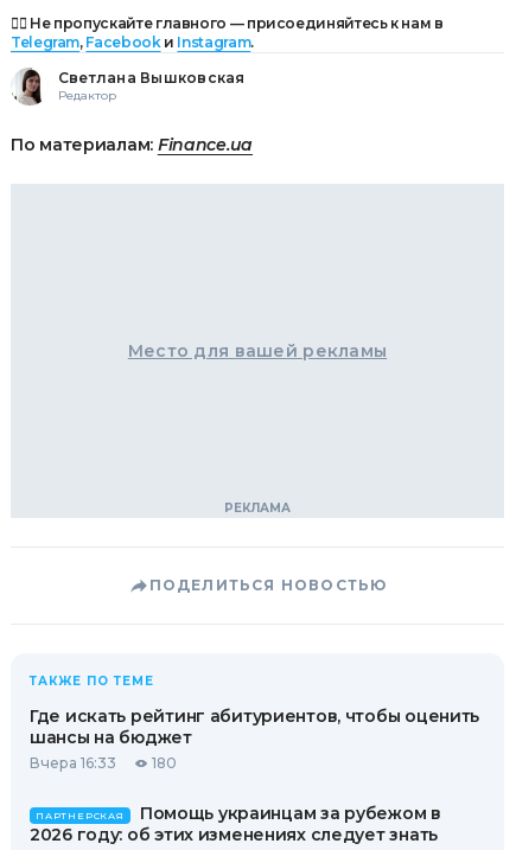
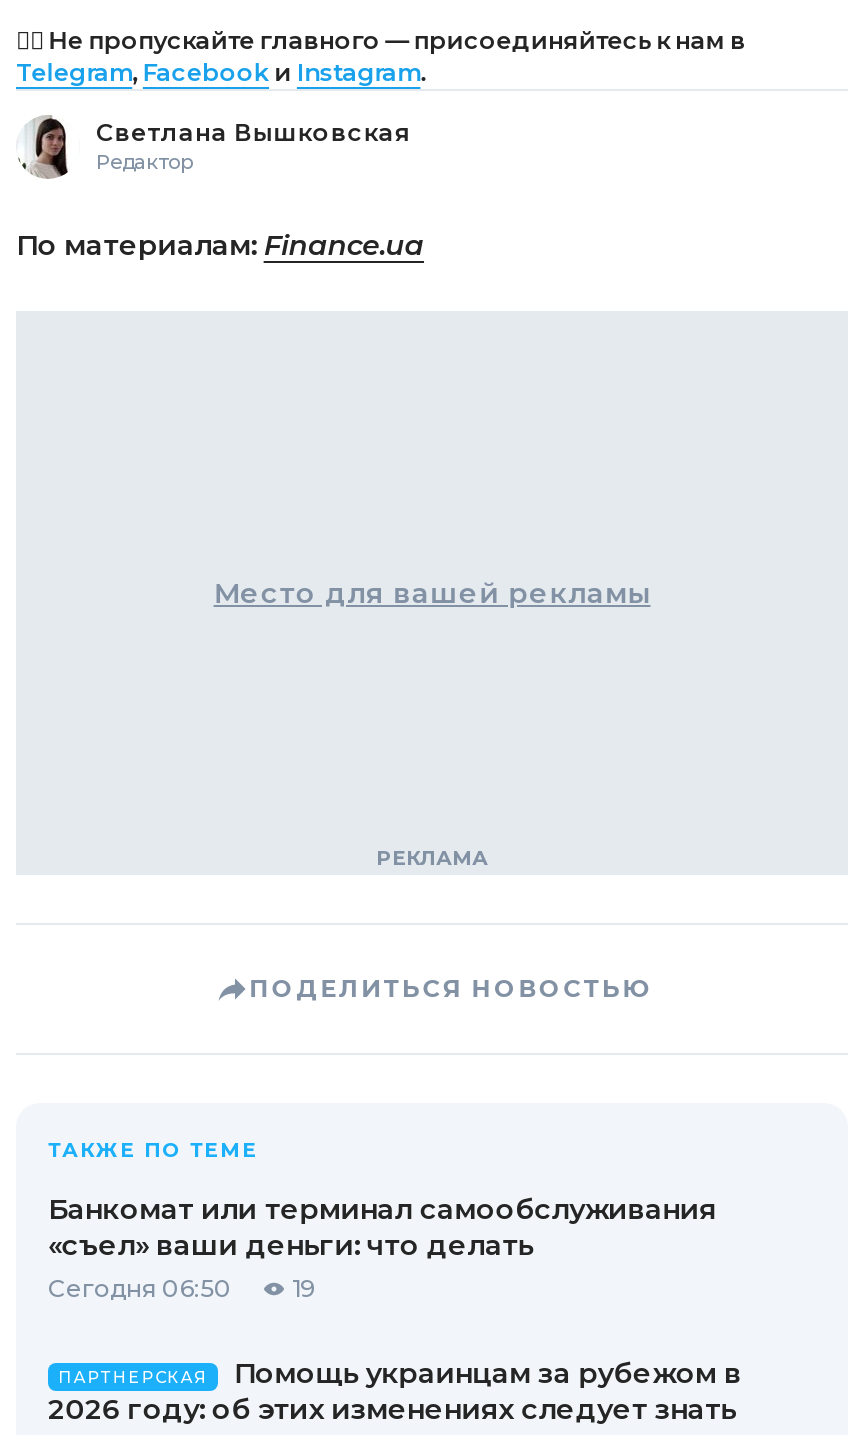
[30,706,479,772] Где искать рейтинг абитуриентов, чтобы оценить | шансы на бюджет | Вчера 16:33 | 180 -> [48,1192,717,1304] Банкомат или терминал самообслуживания | «съел» ваши деньги: что делать | Сегодня 06:50 | 19

